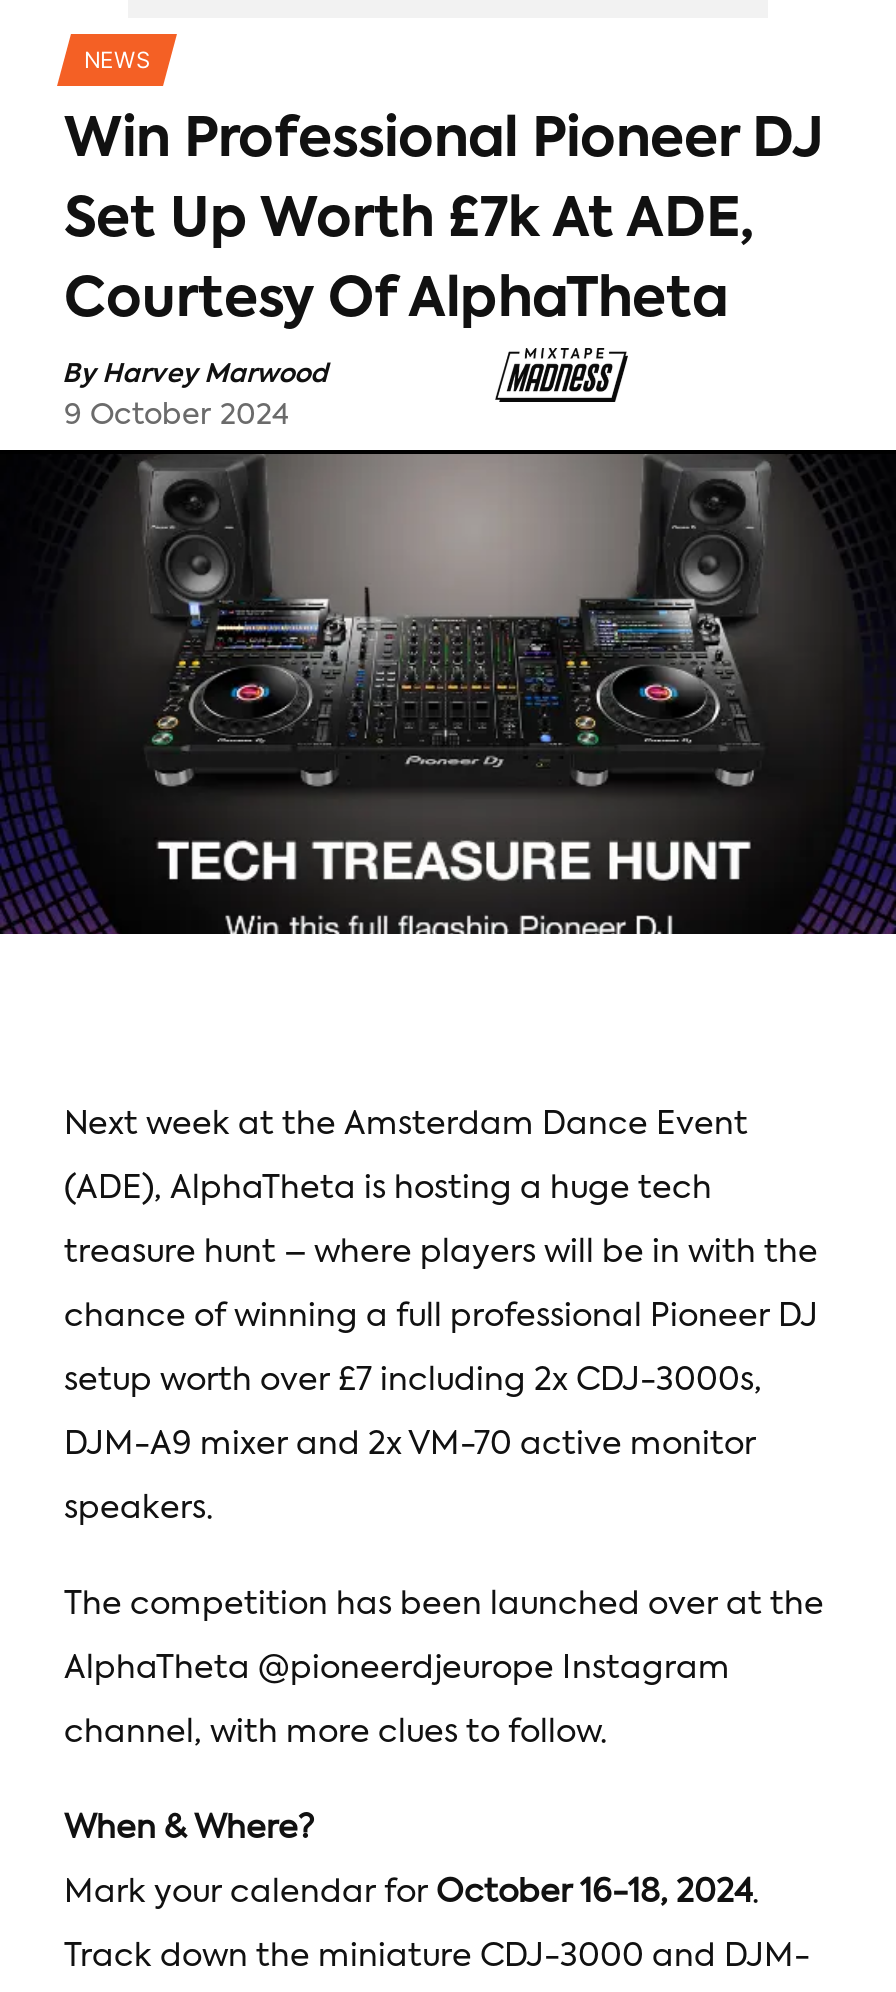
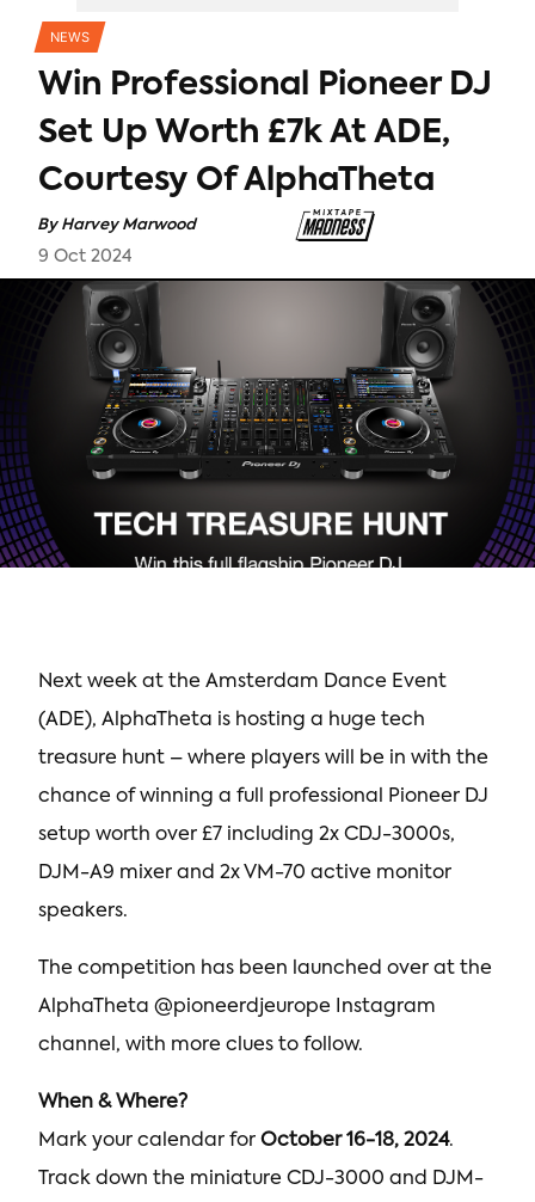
[64,403,290,431] 9 October 2024 -> [38,249,133,266] 9 Oct 2024

